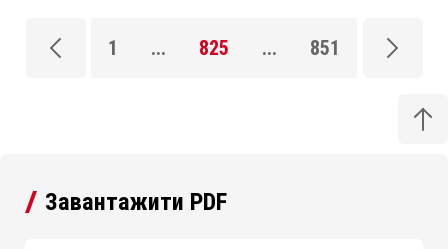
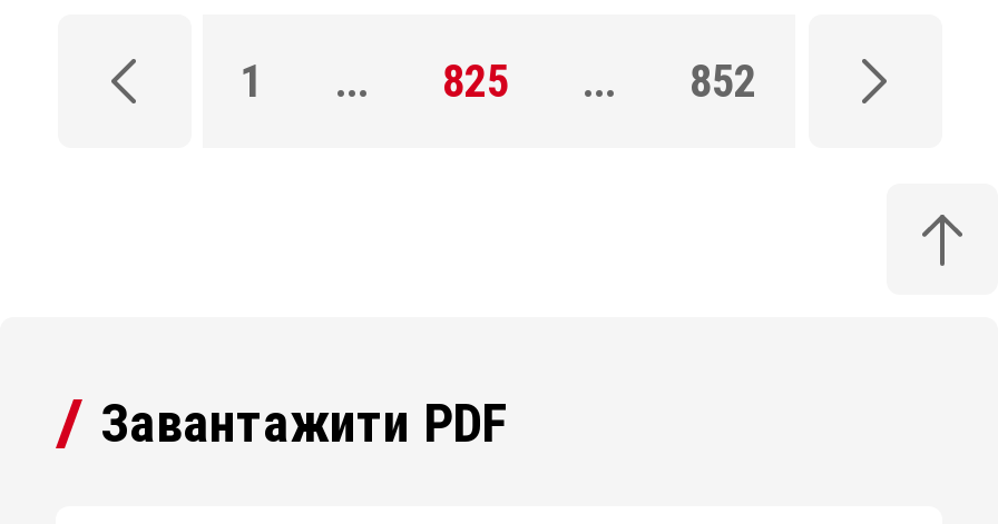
[309,36,339,60] 851 -> [689,55,756,108] 852

